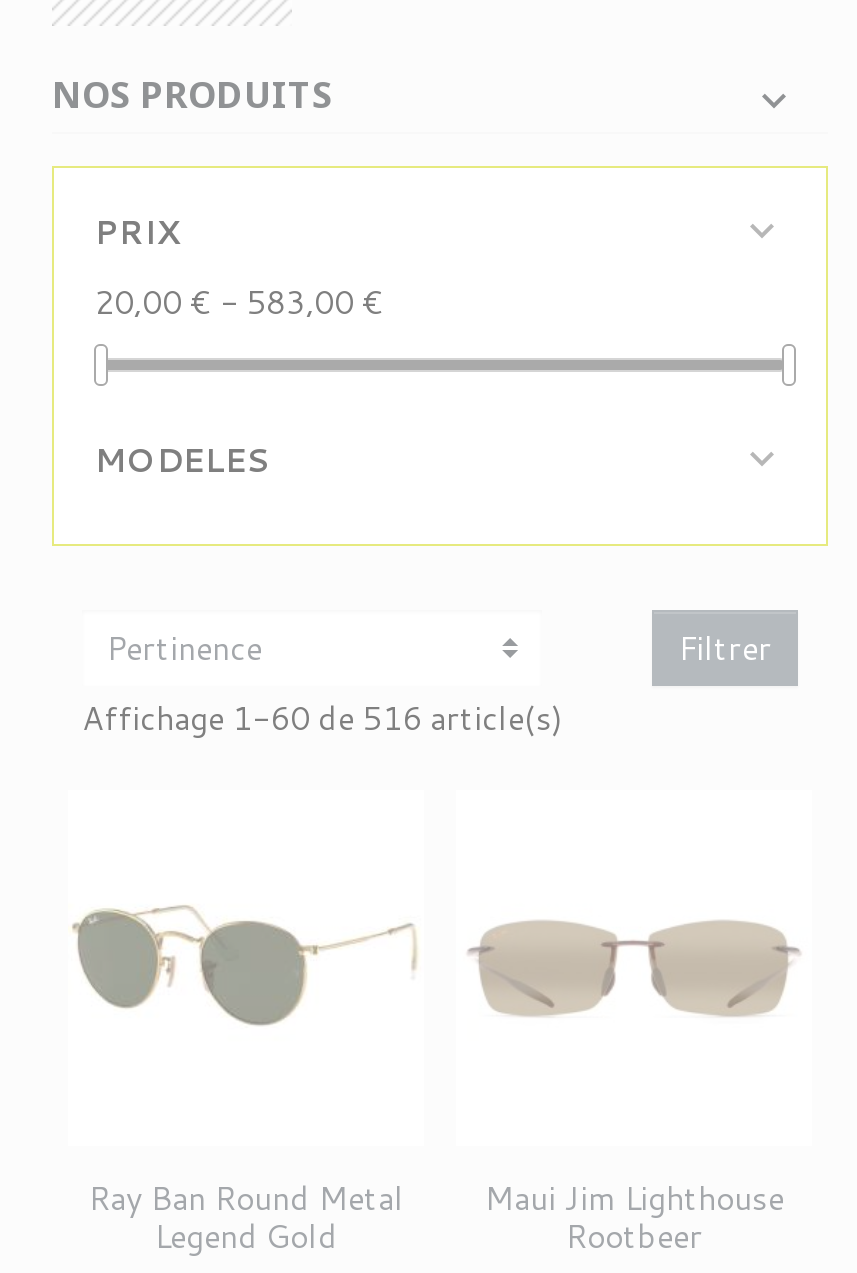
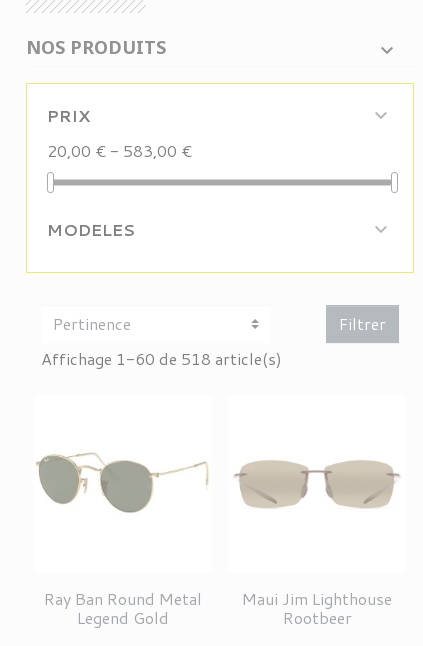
[82,695,564,741] Affichage 1-60 de 516 article(s) -> [41,347,282,370] Affichage 1-60 de 518 article(s)

